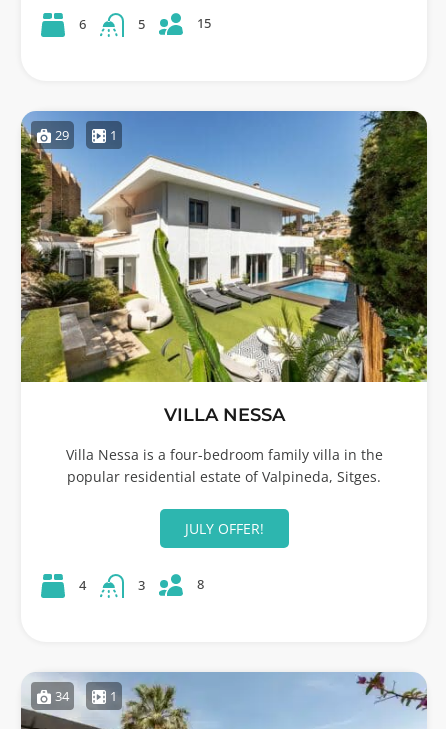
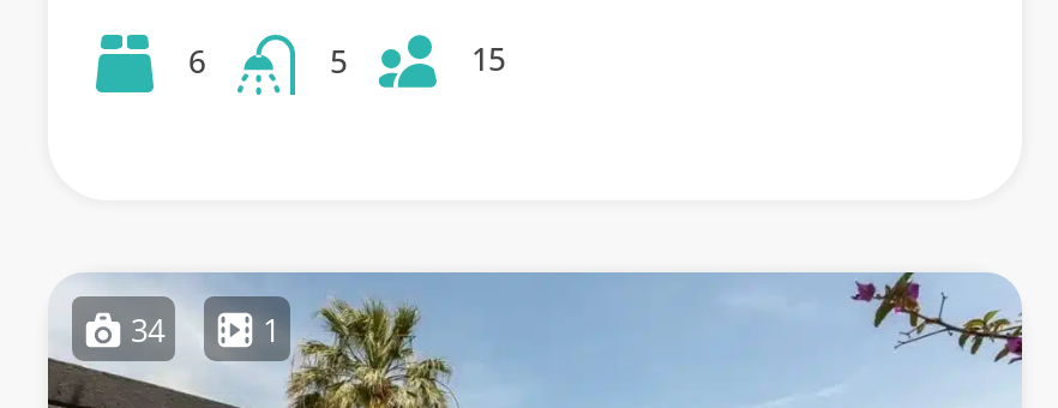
[20,110,428,383] [image] | 29 | 1 -> none
[65,404,382,594] VILLA NESSA | Villa Nessa is a four-bedroom family villa in the | popular residential estate of Valpineda, Sitges. | JULY OFFER! | 4 | 3 | 8 -> none

